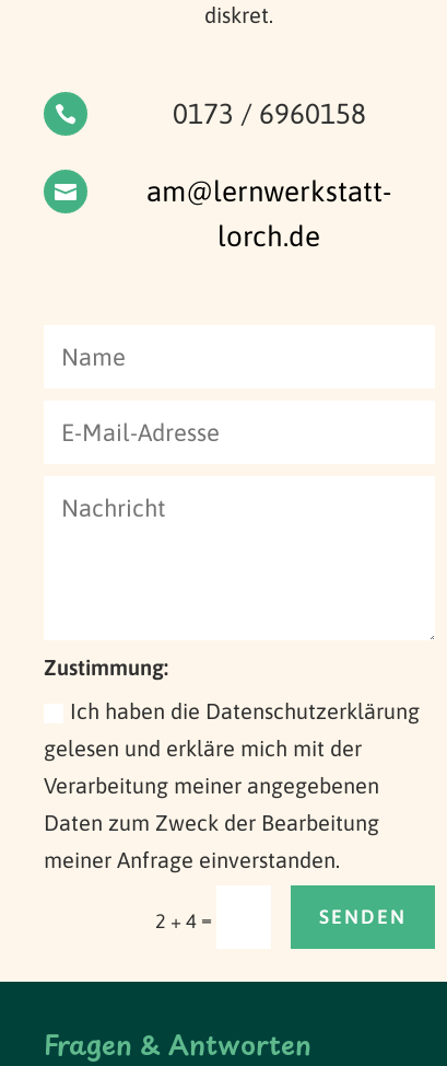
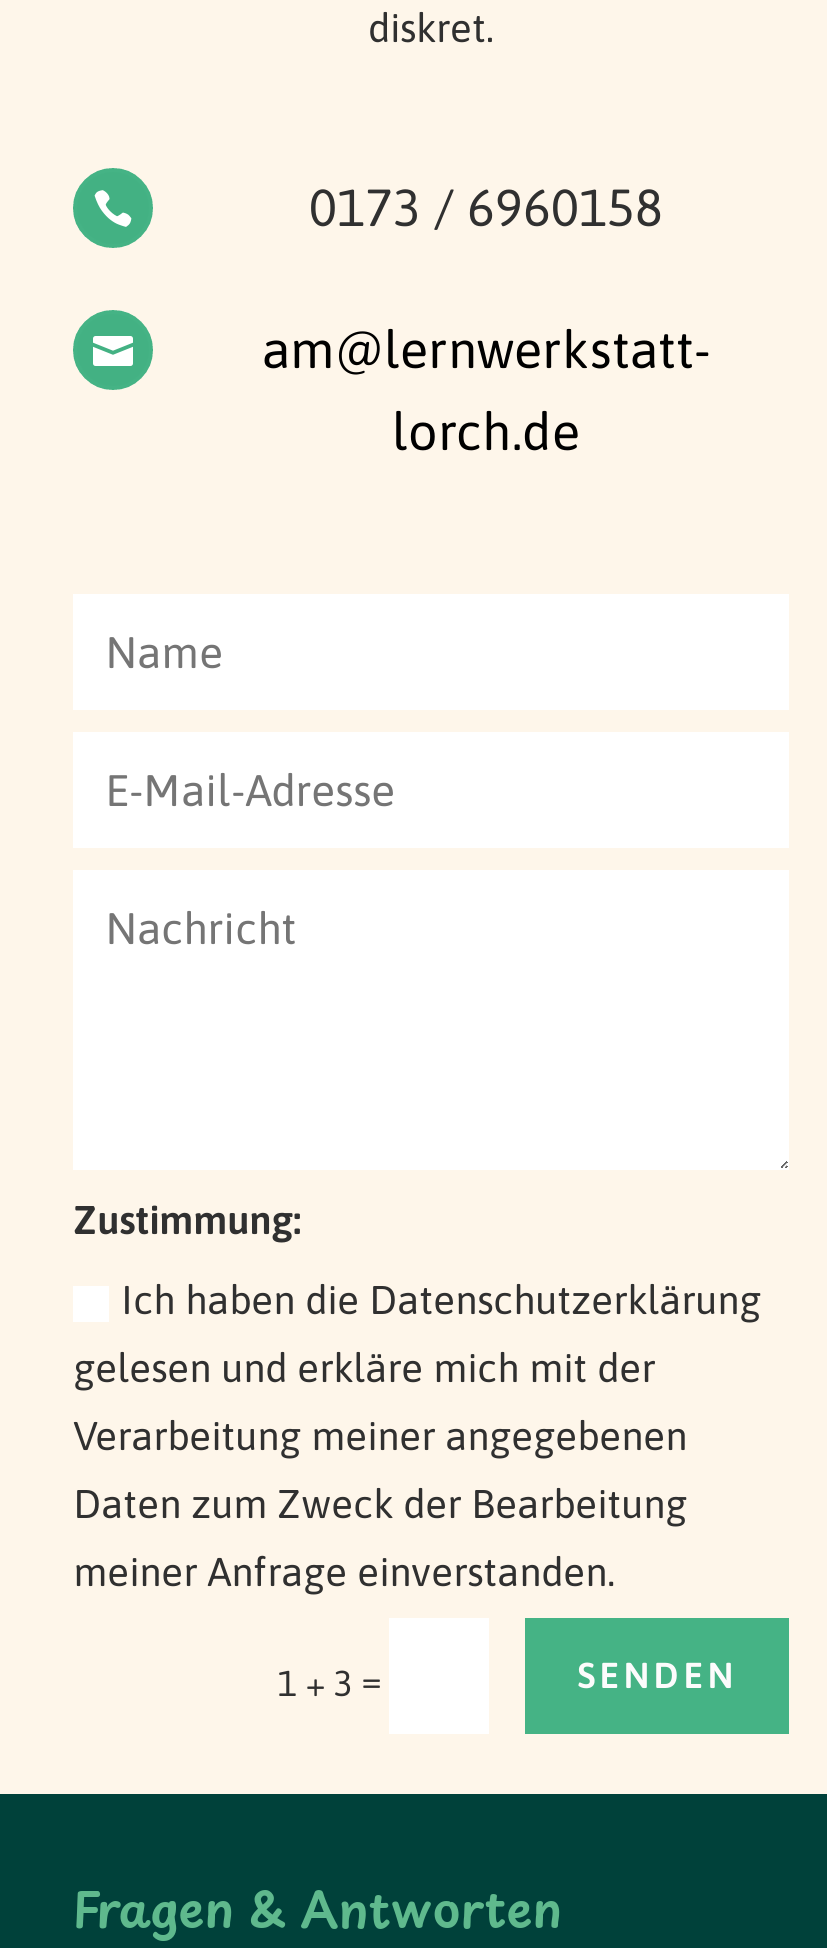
[155,907,217,932] 2 + 4 = -> [277,1657,389,1703] 1 + 3 =

